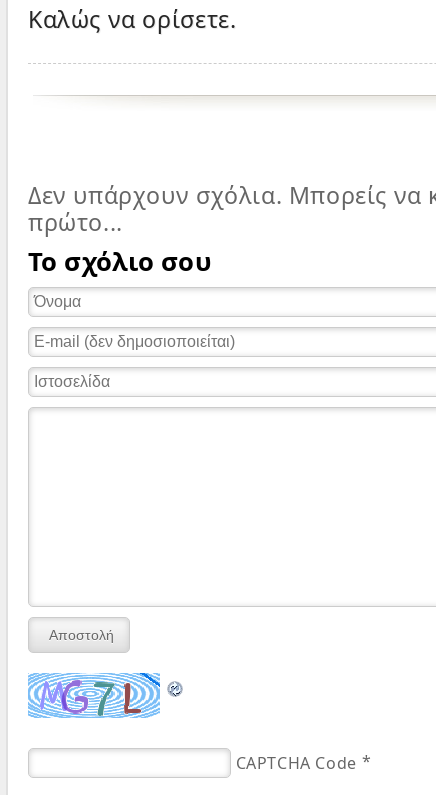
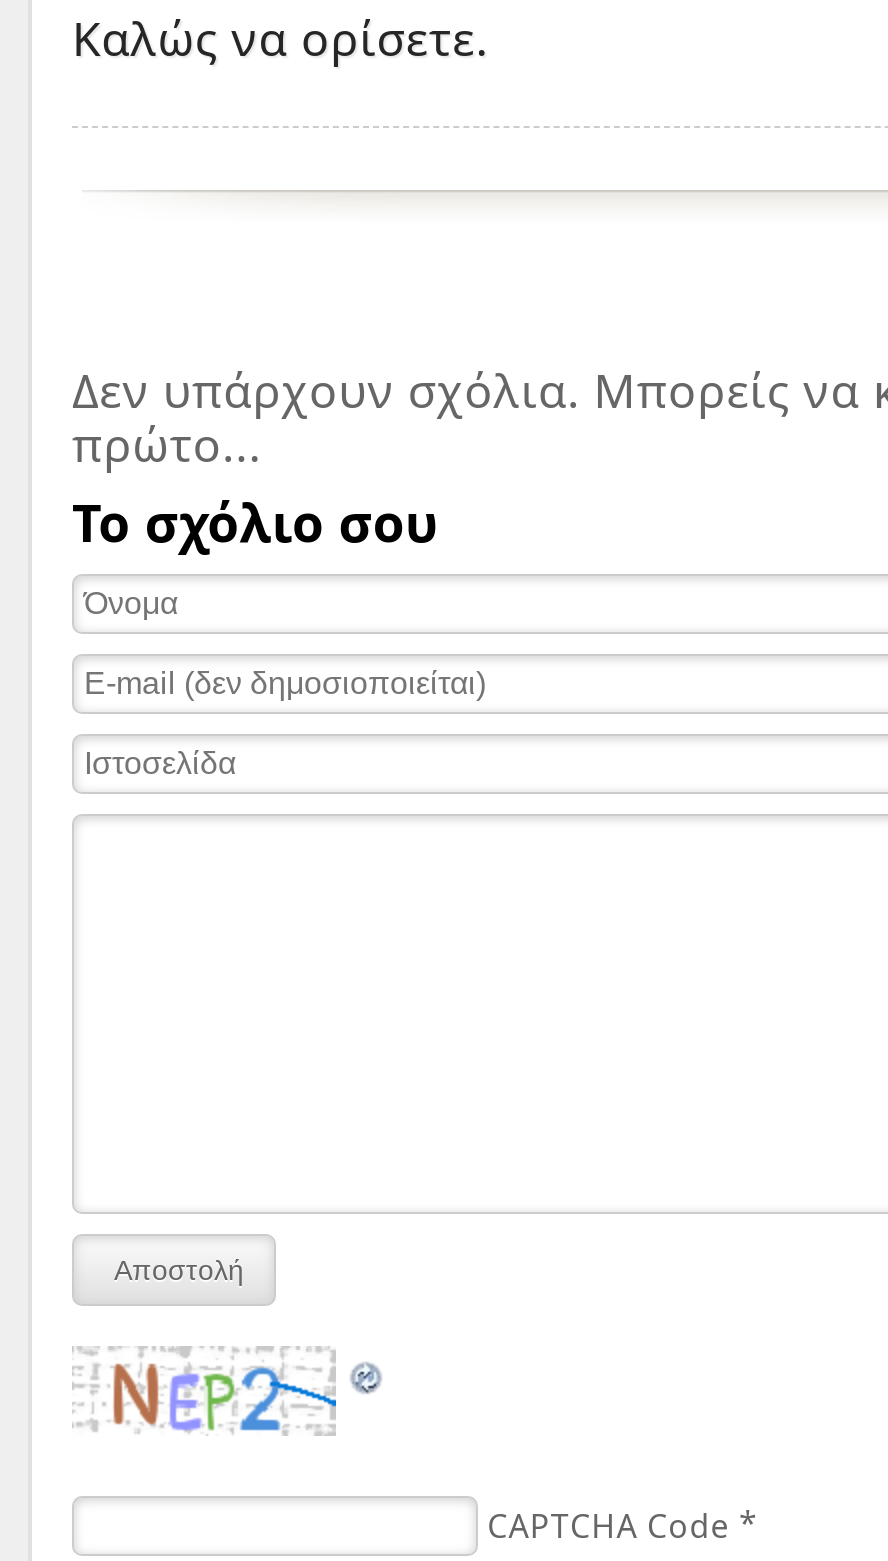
[27,672,161,719] [image] -> [72,1346,336,1436] [image]

